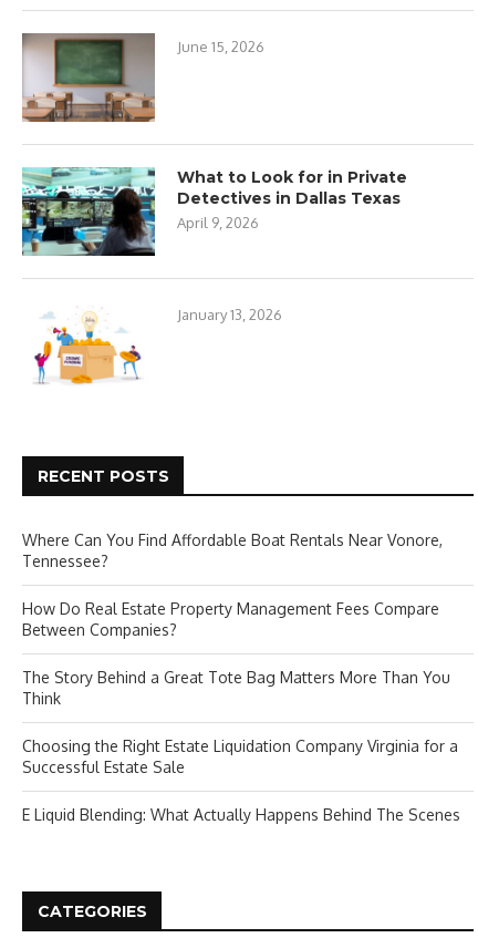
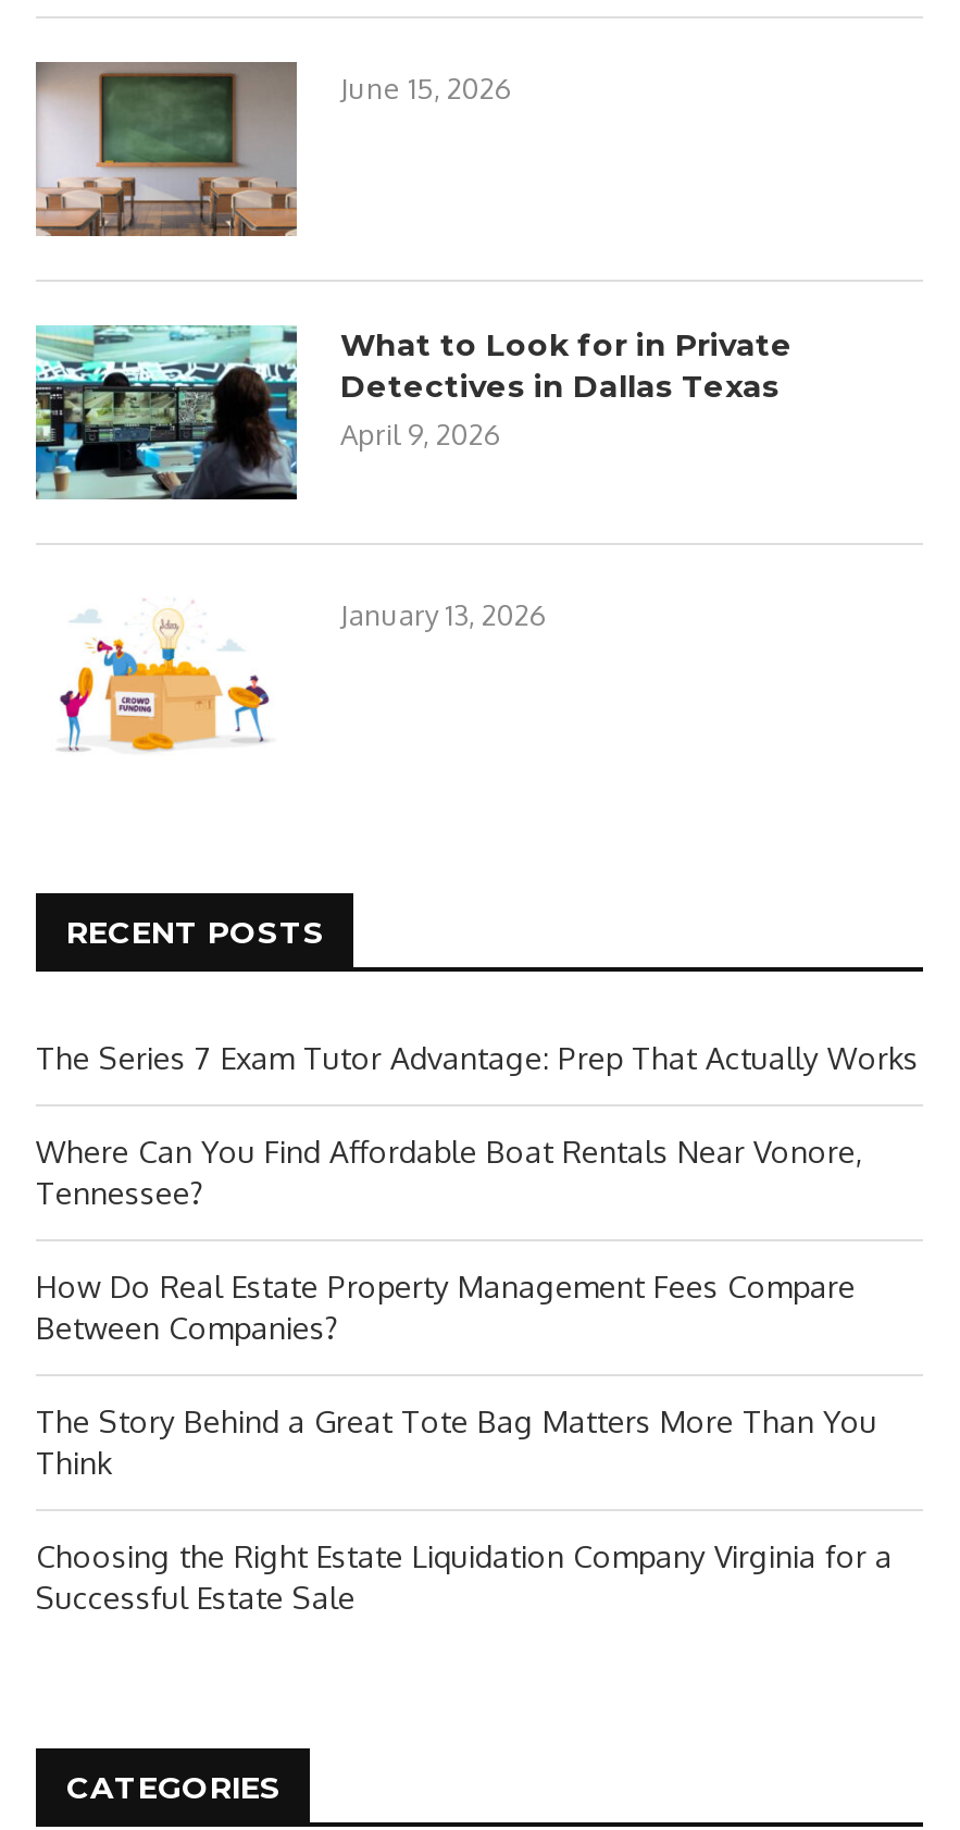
none -> [36,1039,919,1076] The Series 7 Exam Tutor Advantage: Prep That Actually Works
moved [22,530,458,776] -> [36,1133,893,1616]: Where Can You Find Affordable Boat Rentals Near Vonore, | Tennessee? | How Do Real Estate Property Management Fees Compare | Between Companies? | The Story Behind a Great Tote Bag Matters More Than You | Think | Choosing the Right Estate Liquidation Company Virginia for a | Successful Estate Sale
[22,805,460,824] E Liquid Blending: What Actually Happens Behind The Scenes -> none

